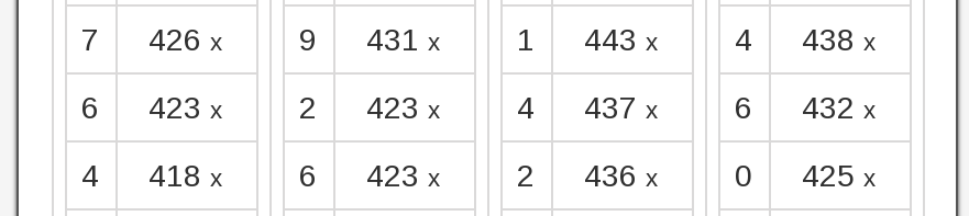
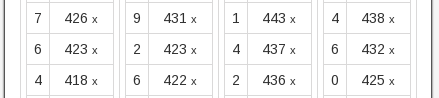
[299,158,441,193] 6 423 x -> [132,72,197,88] 6 422 x

